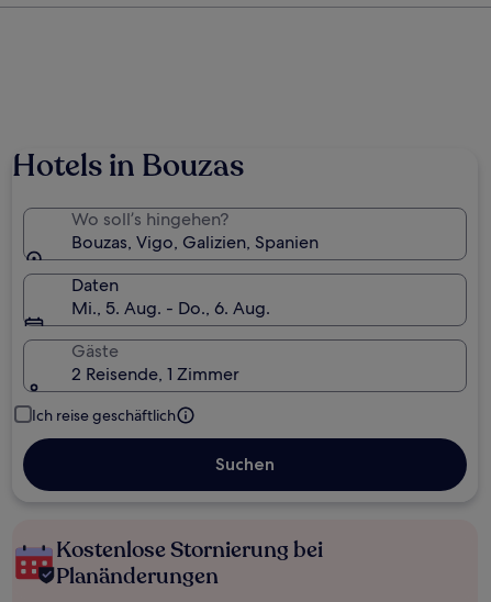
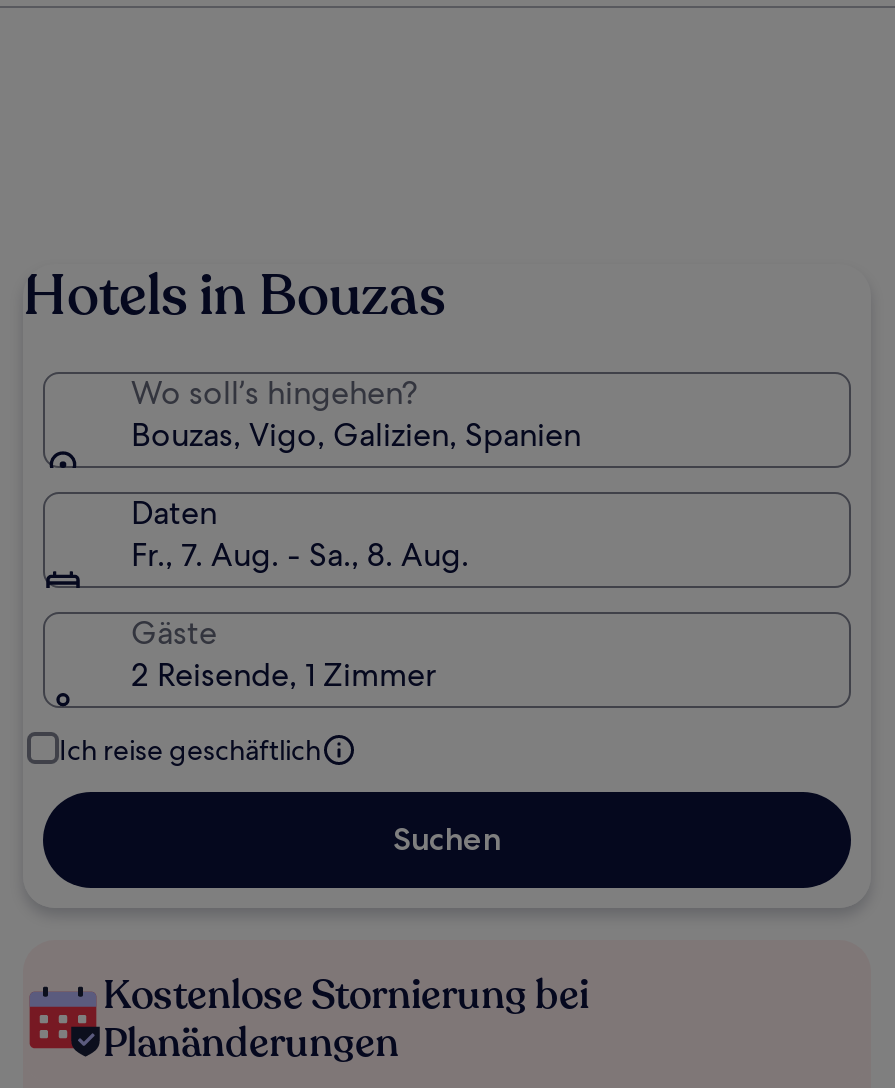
[71,297,270,320] Mi., 5. Aug. - Do., 6. Aug. -> [131,534,469,576] Fr., 7. Aug. - Sa., 8. Aug.

